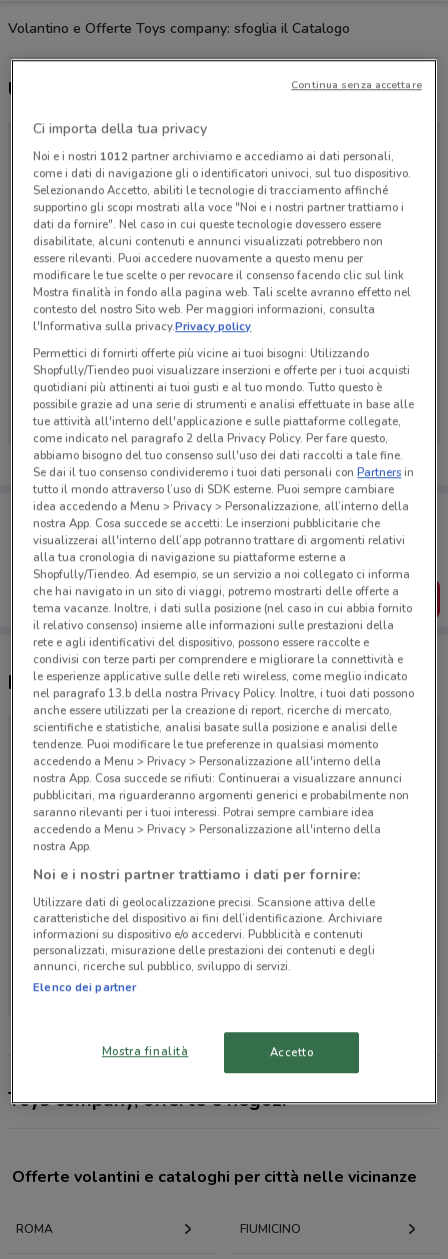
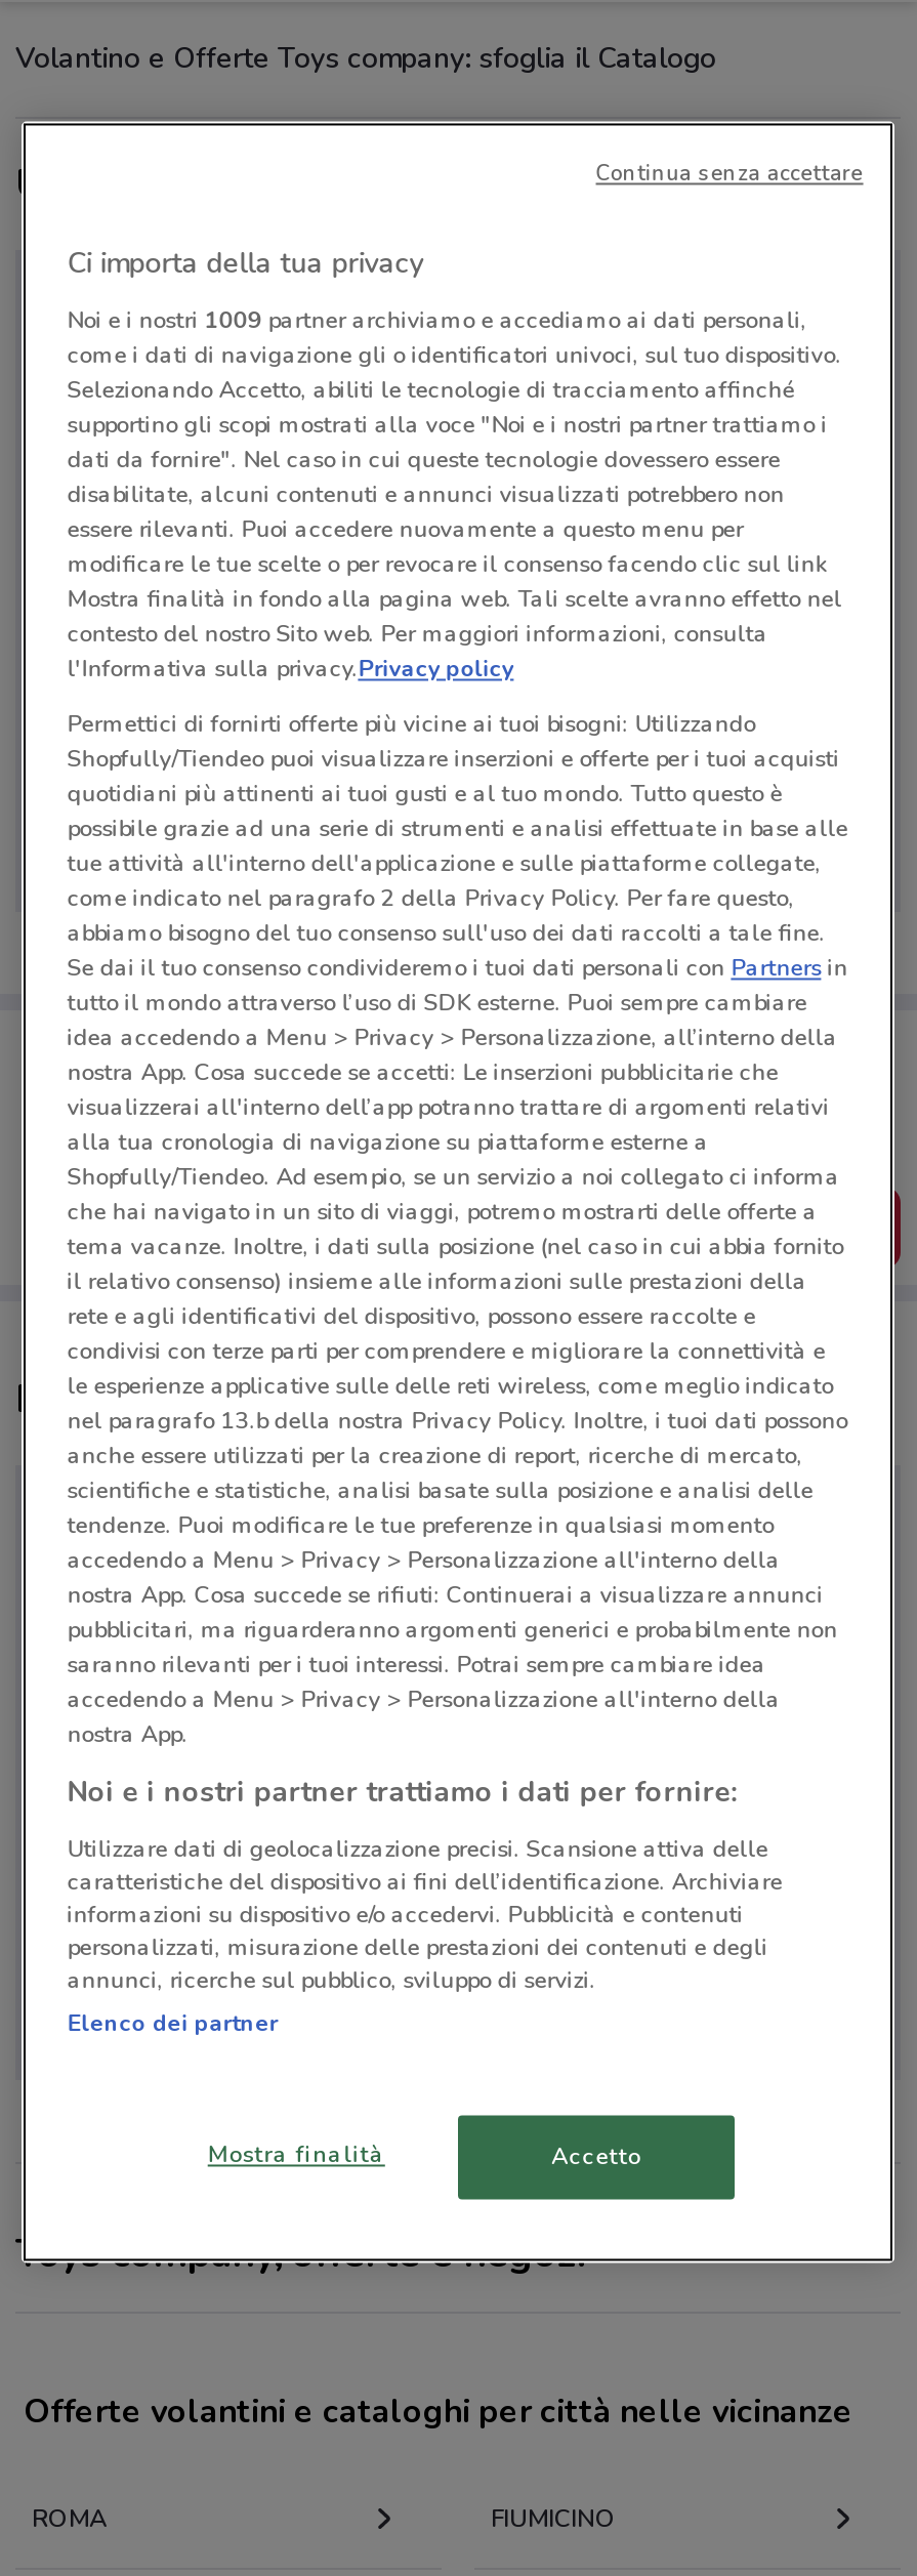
[33,148,394,164] Noi e i nostri 1012 partner archiviamo e accediamo ai dati personali, -> [67,304,807,337] Noi e i nostri 1009 partner archiviamo e accediamo ai dati personali,

